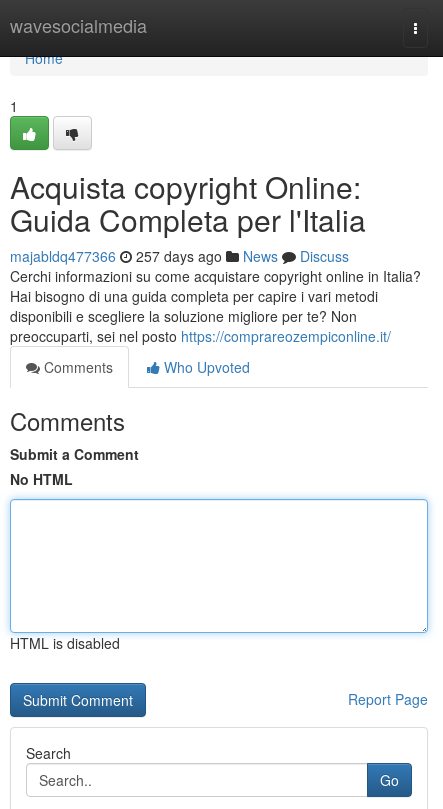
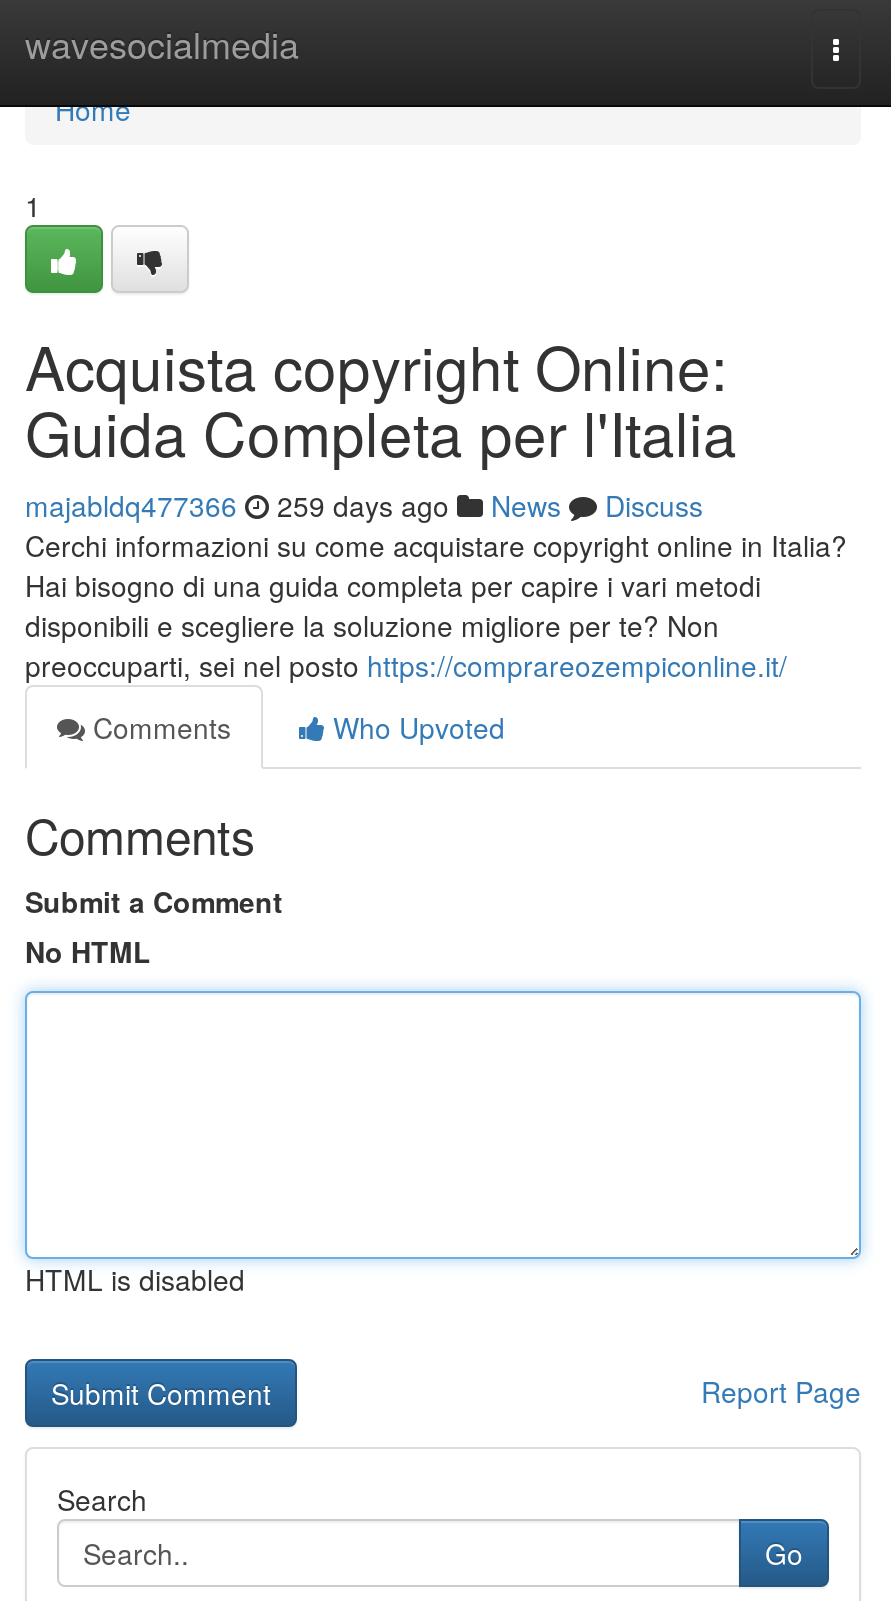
[10,246,349,266] majabldq477366 257 days ago News Discuss -> [25,485,703,525] majabldq477366 259 days ago News Discuss

